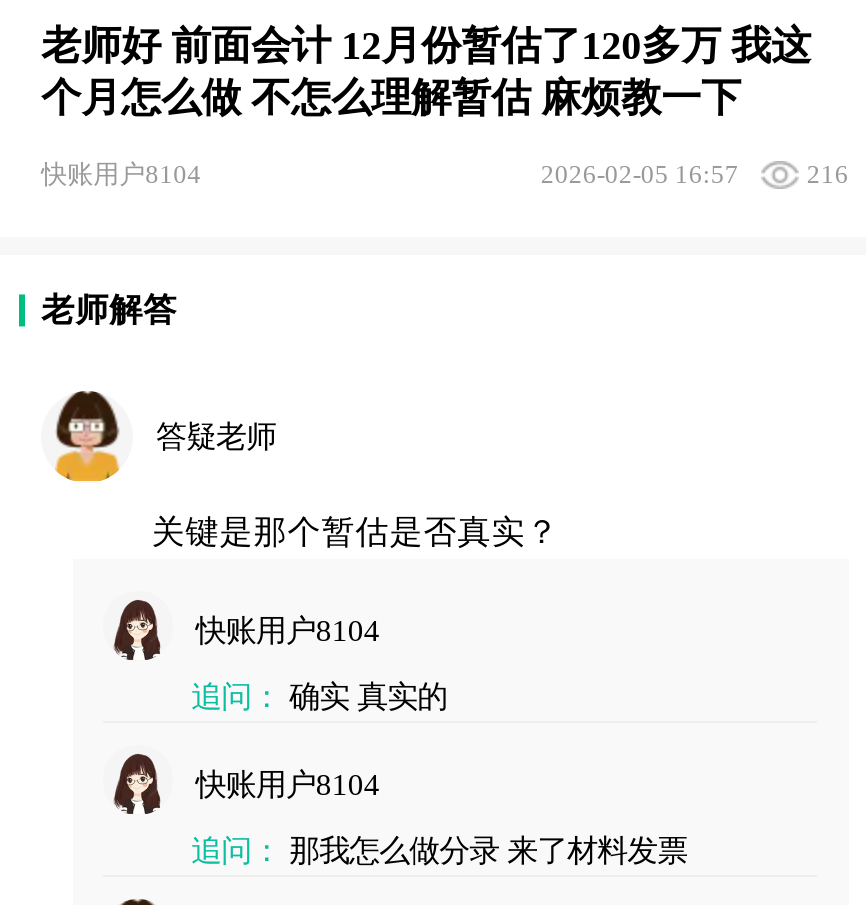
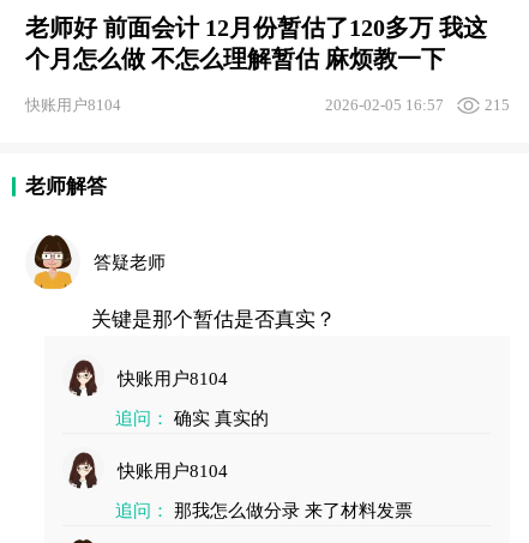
[807,159,849,189] 216 -> [484,96,510,114] 215

